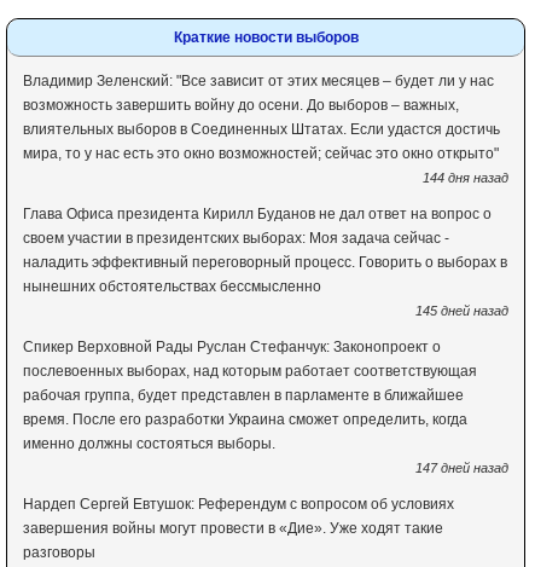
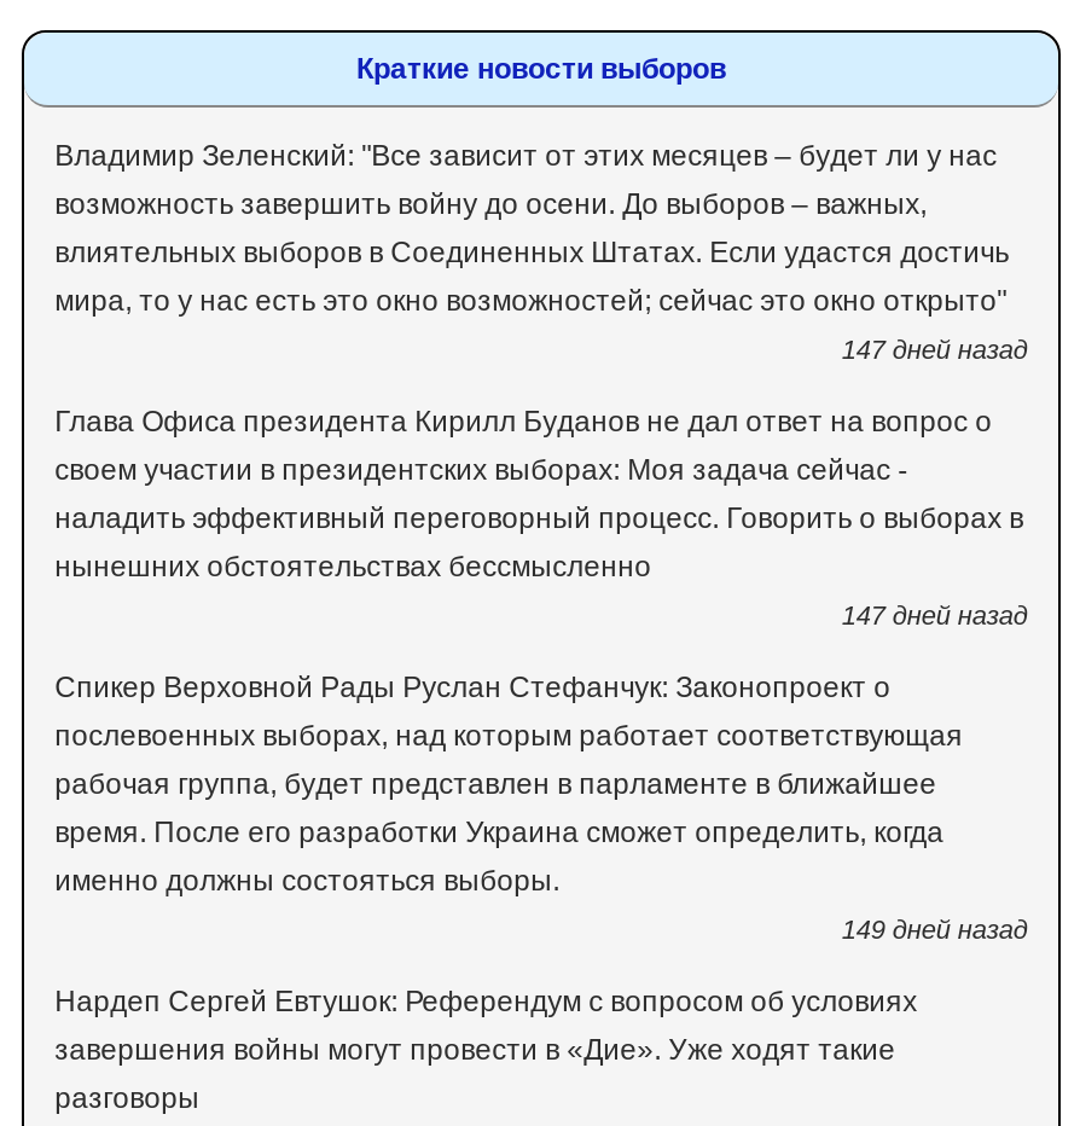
[423,170,509,185] 144 дня назад -> [842,335,1028,364] 147 дней назад
[416,303,509,318] 145 дней назад -> [842,600,1028,629] 147 дней назад
[416,461,509,475] 147 дней назад -> [842,915,1028,944] 149 дней назад

